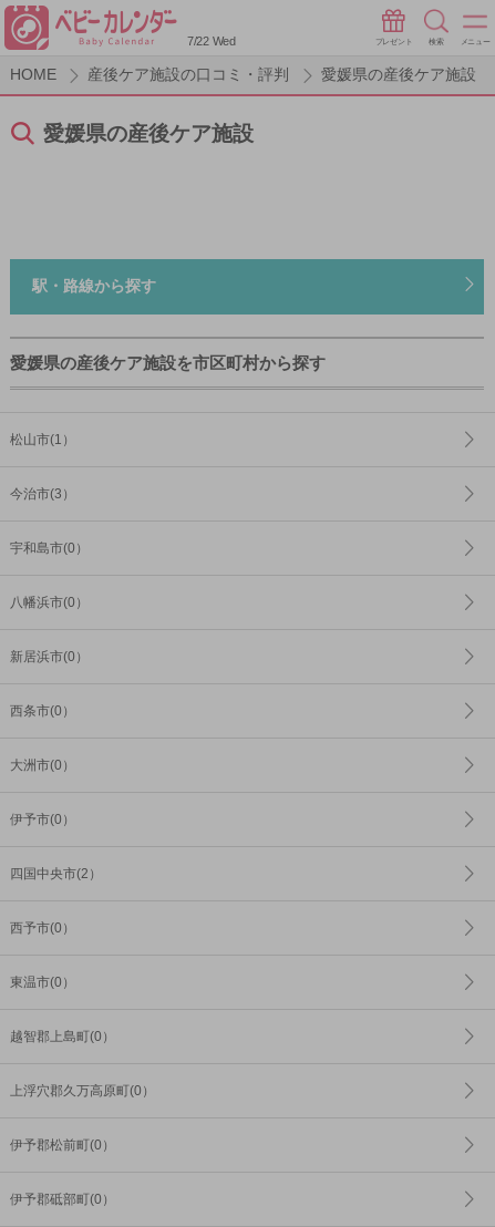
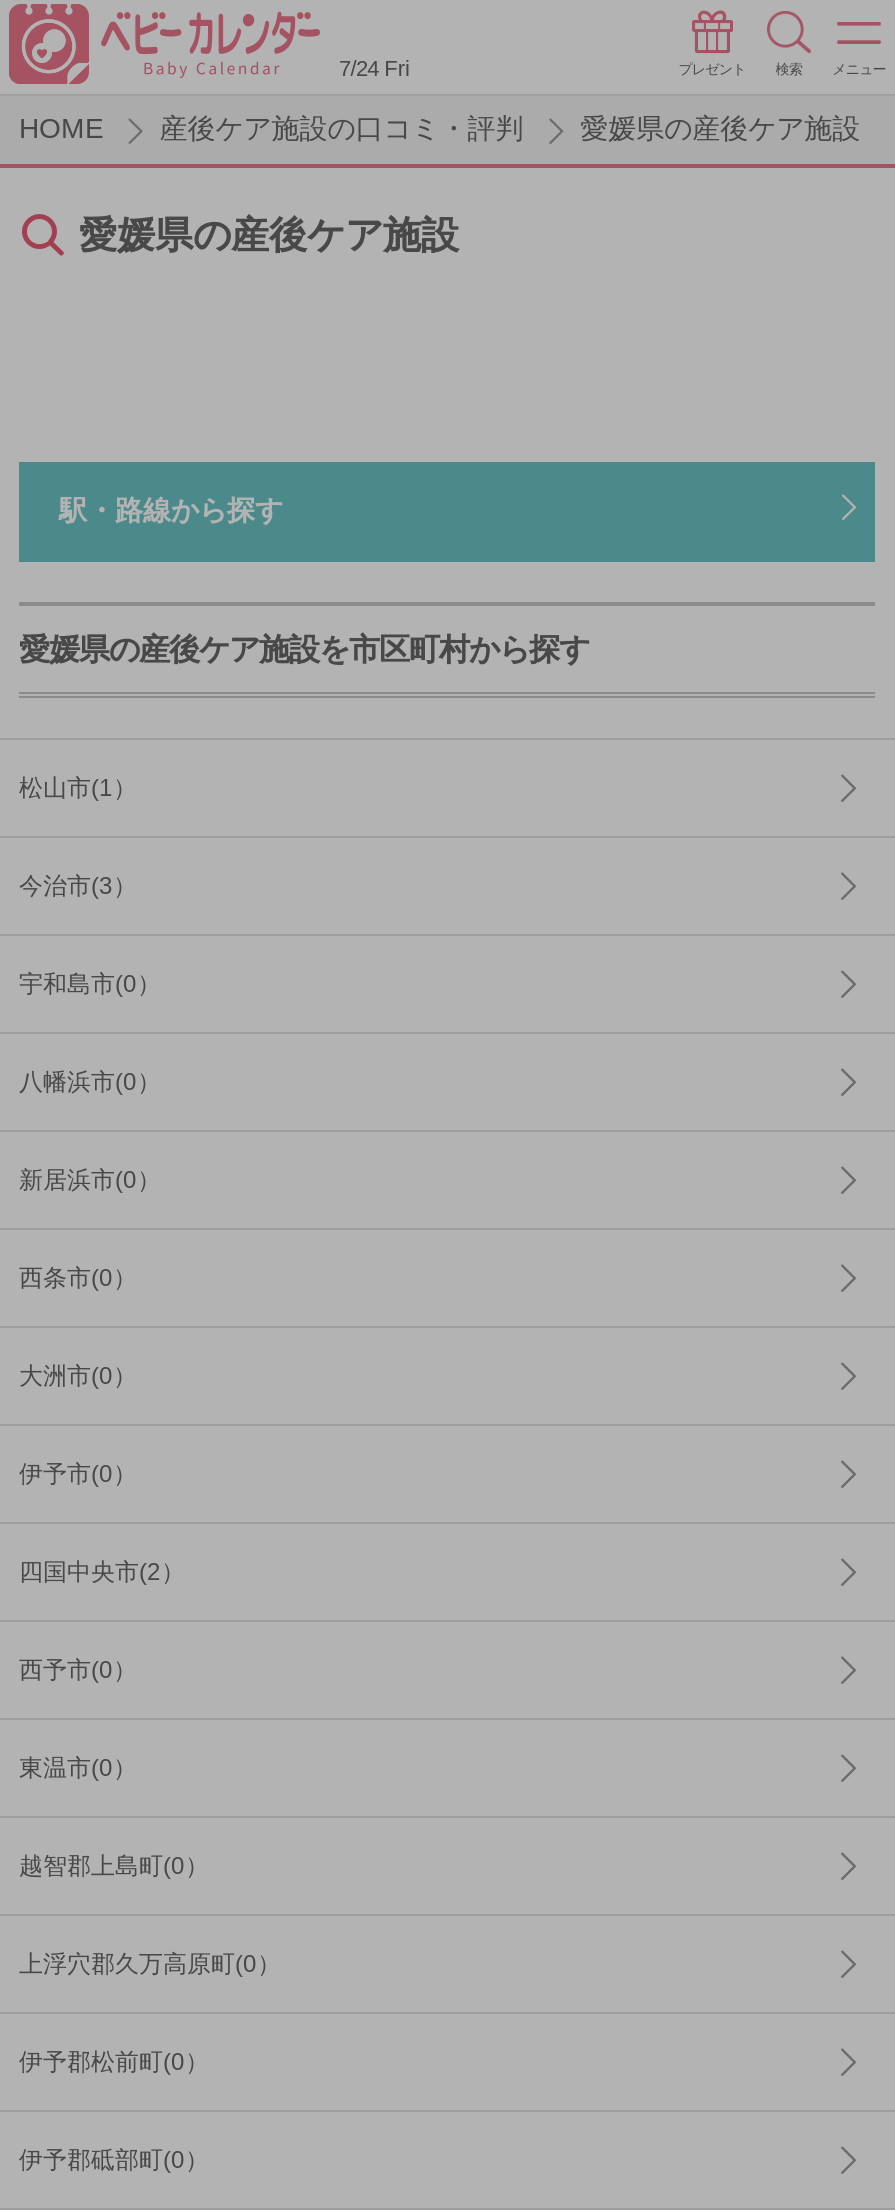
[187,34,236,48] 7/22 Wed -> [339,56,409,80] 7/24 Fri

